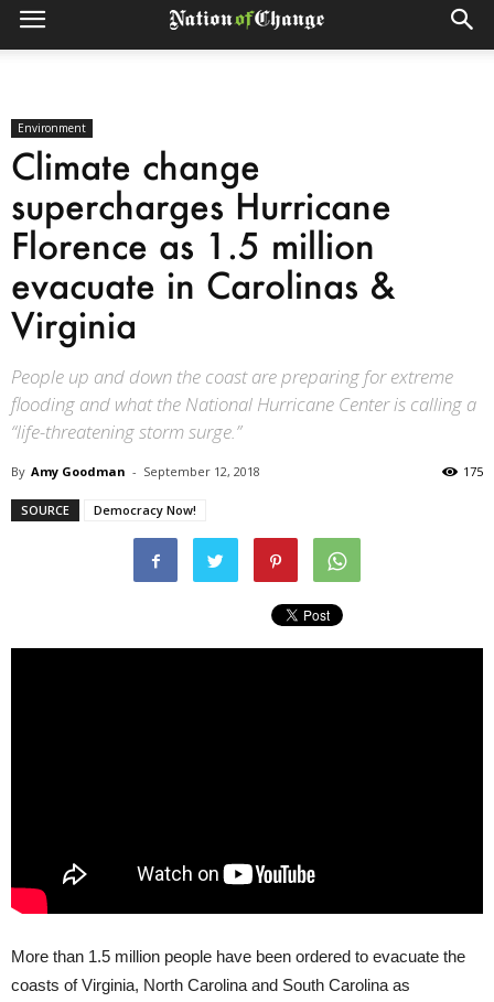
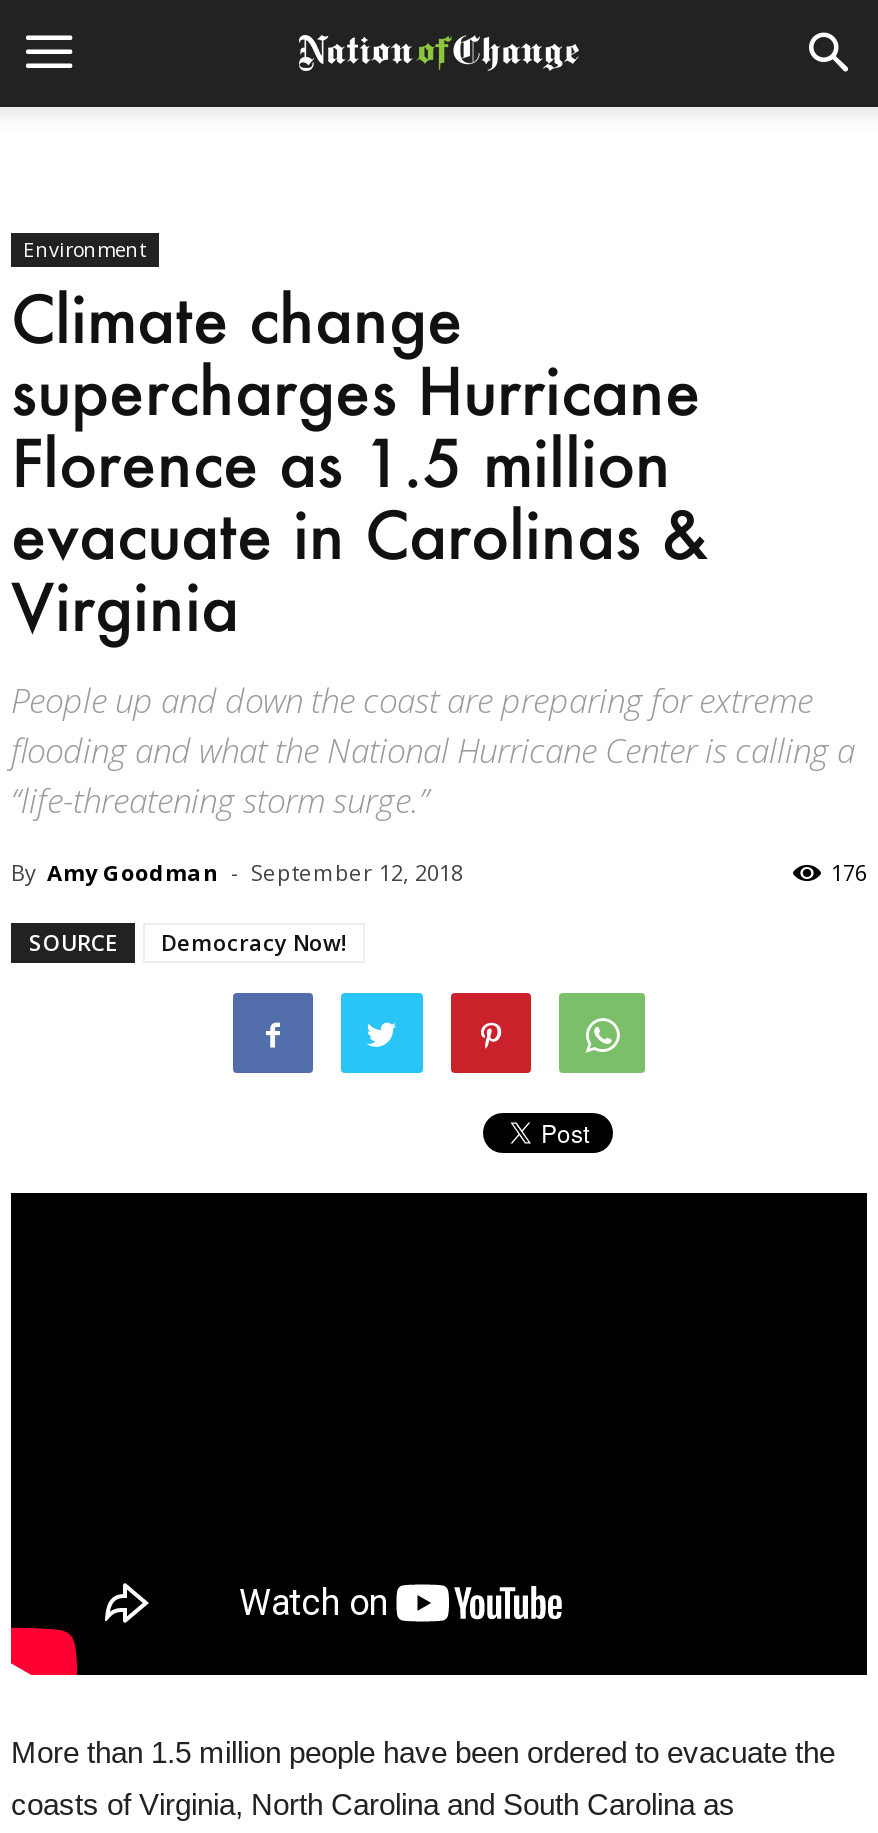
[463,463,483,480] 175 -> [831,857,867,887] 176

